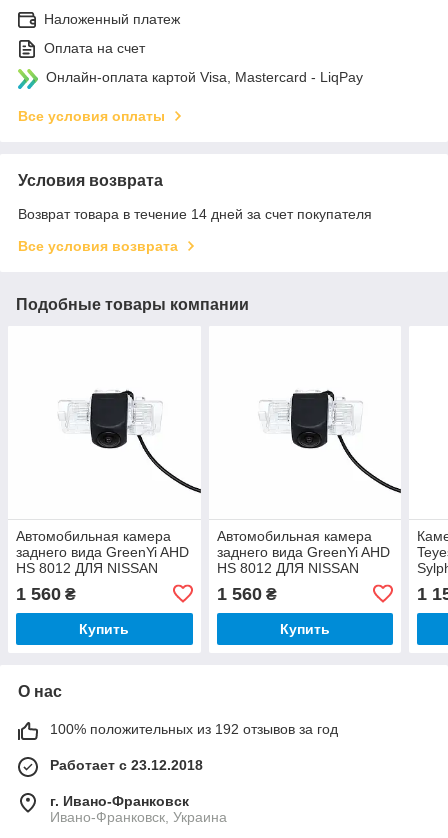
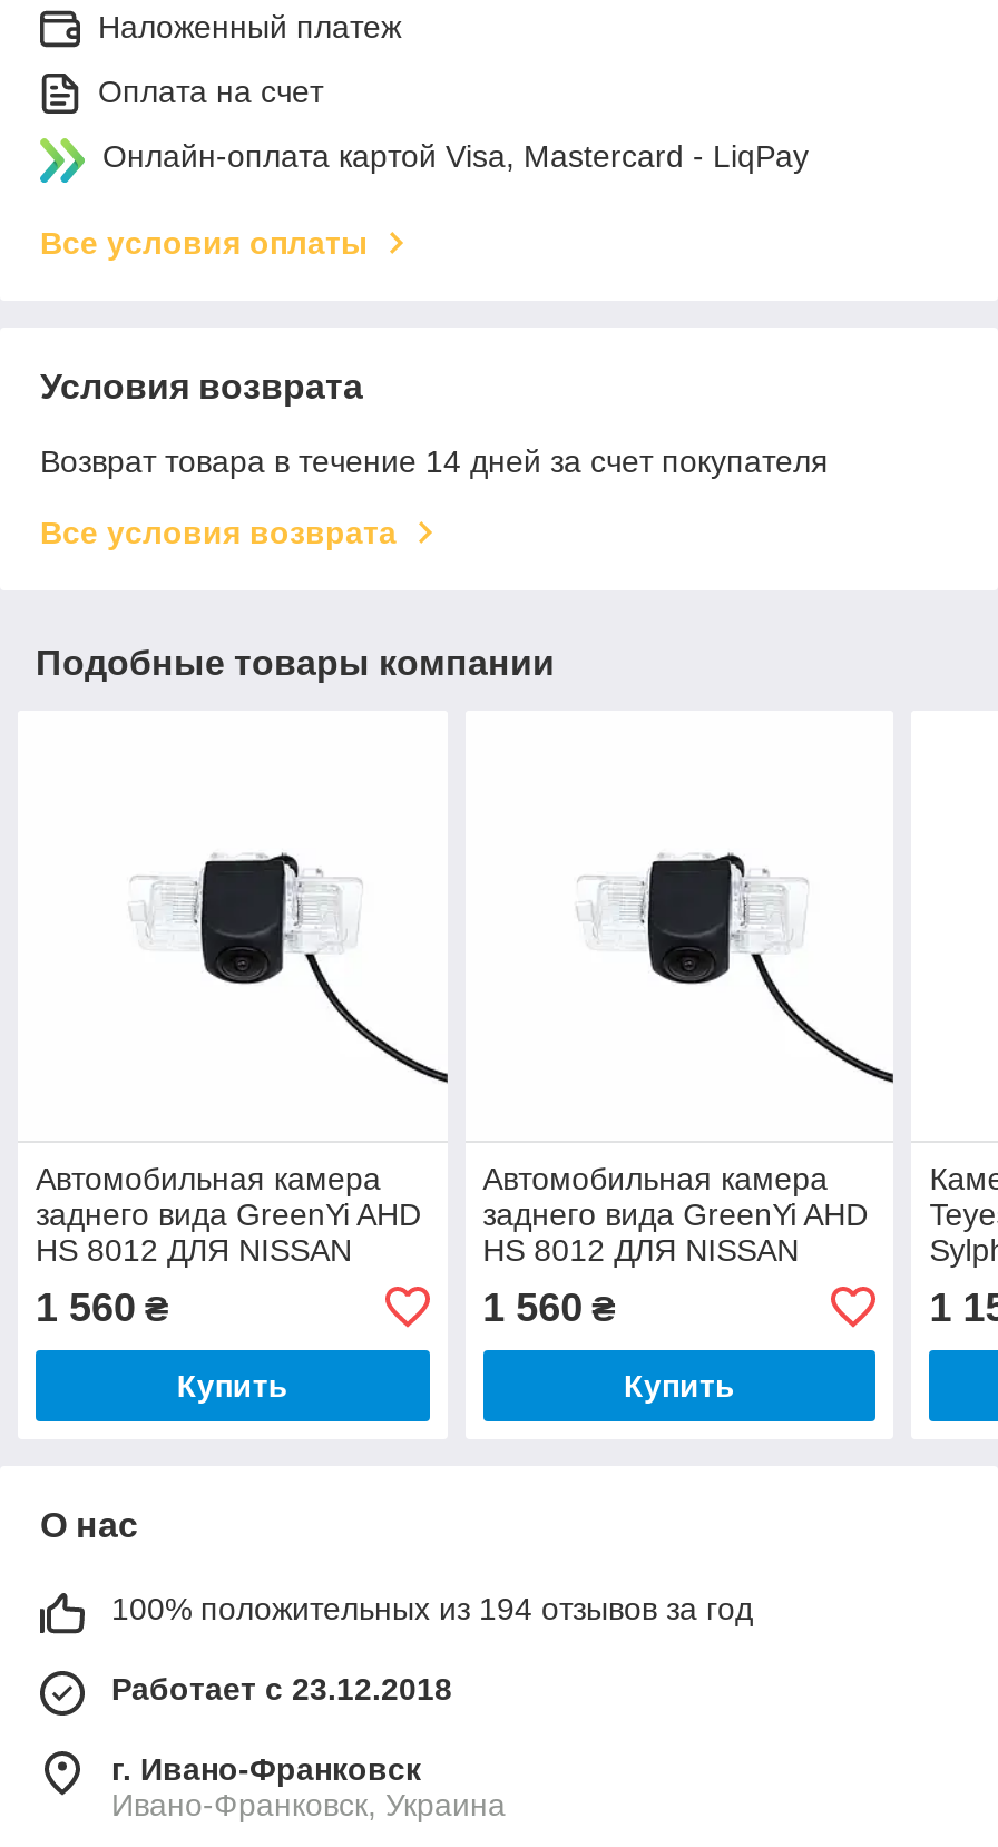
[50,721,338,737] 100% положительных из 192 отзывов за год -> [111,1590,753,1626] 100% положительных из 194 отзывов за год

